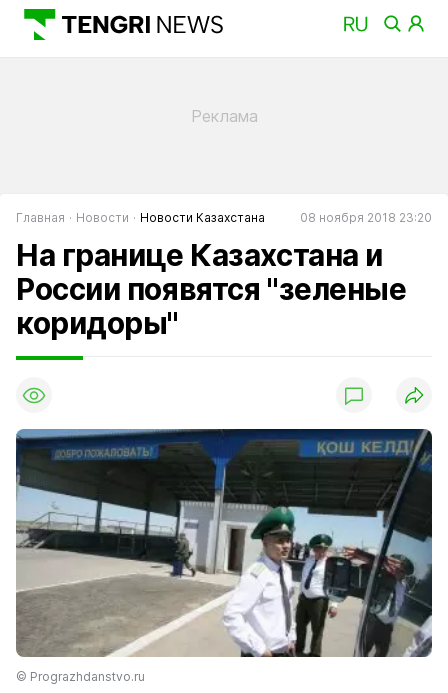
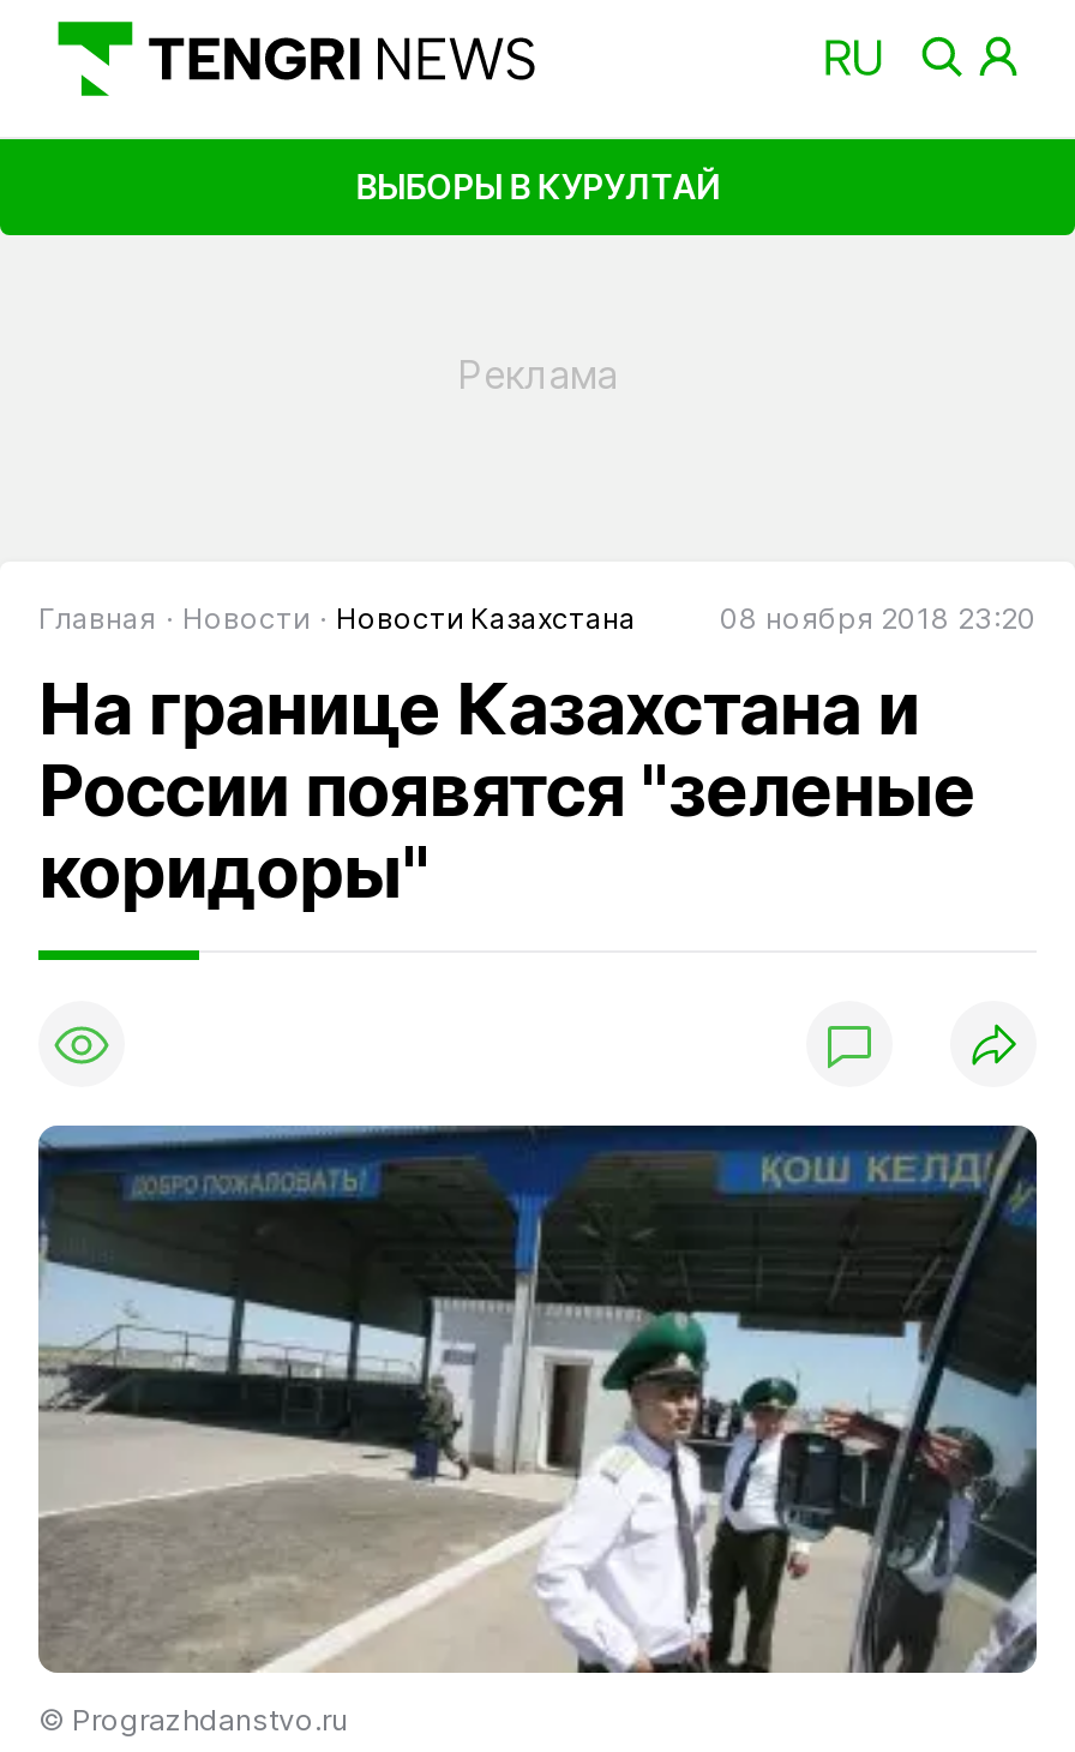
none -> [356,165,719,206] ВЫБОРЫ В КУРУЛТАЙ

